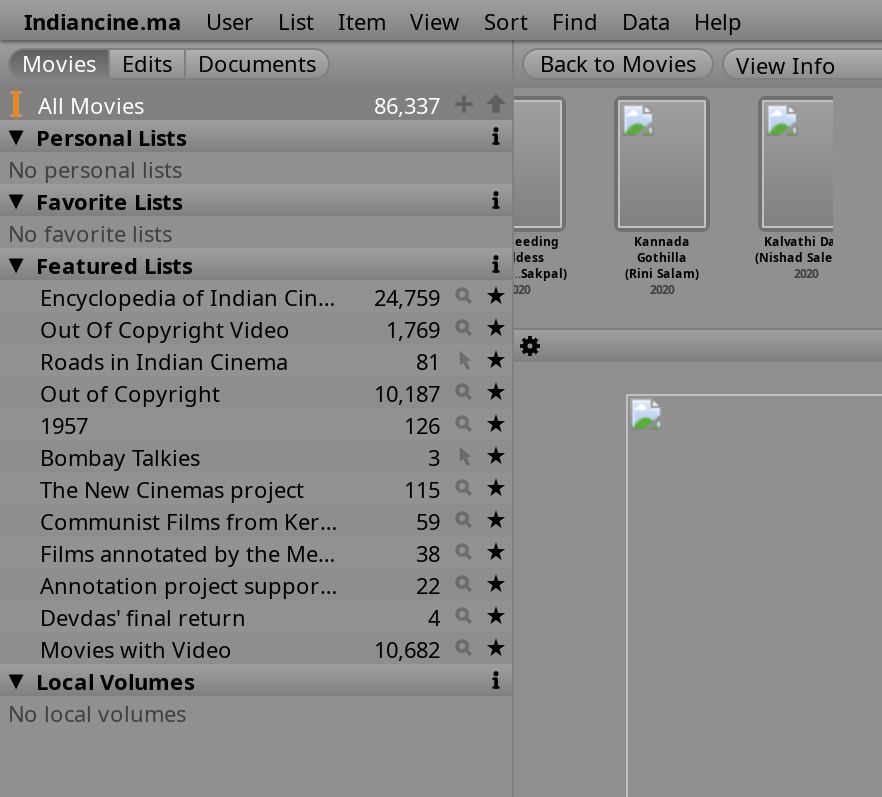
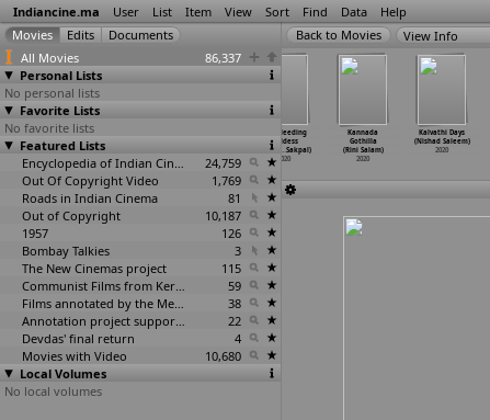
[374,634,440,664] 10,682 -> [205,348,241,364] 10,680

